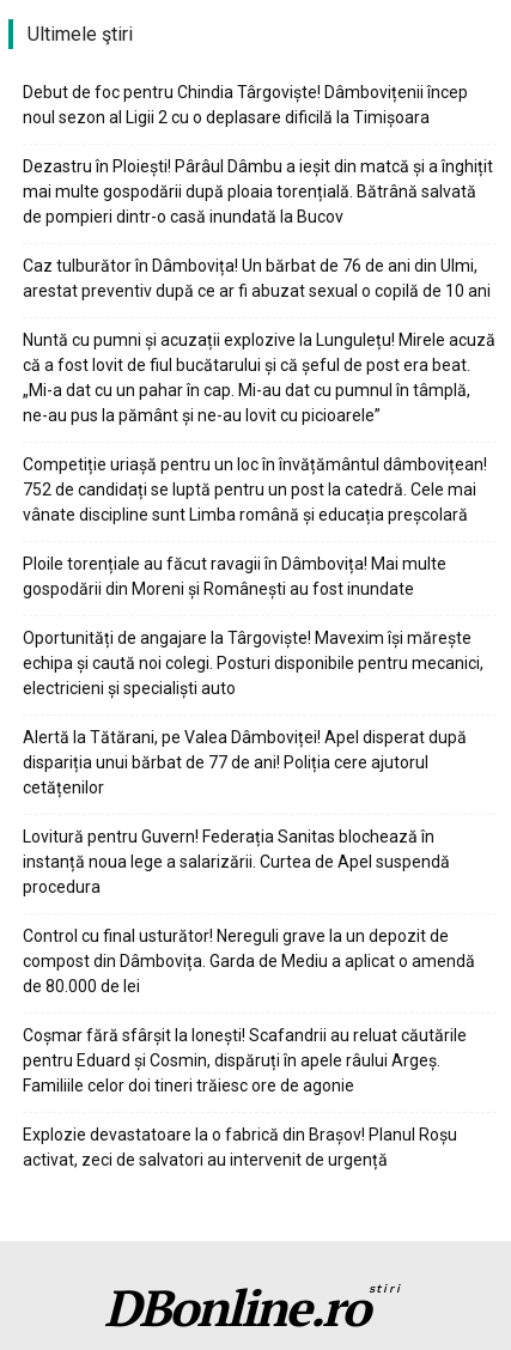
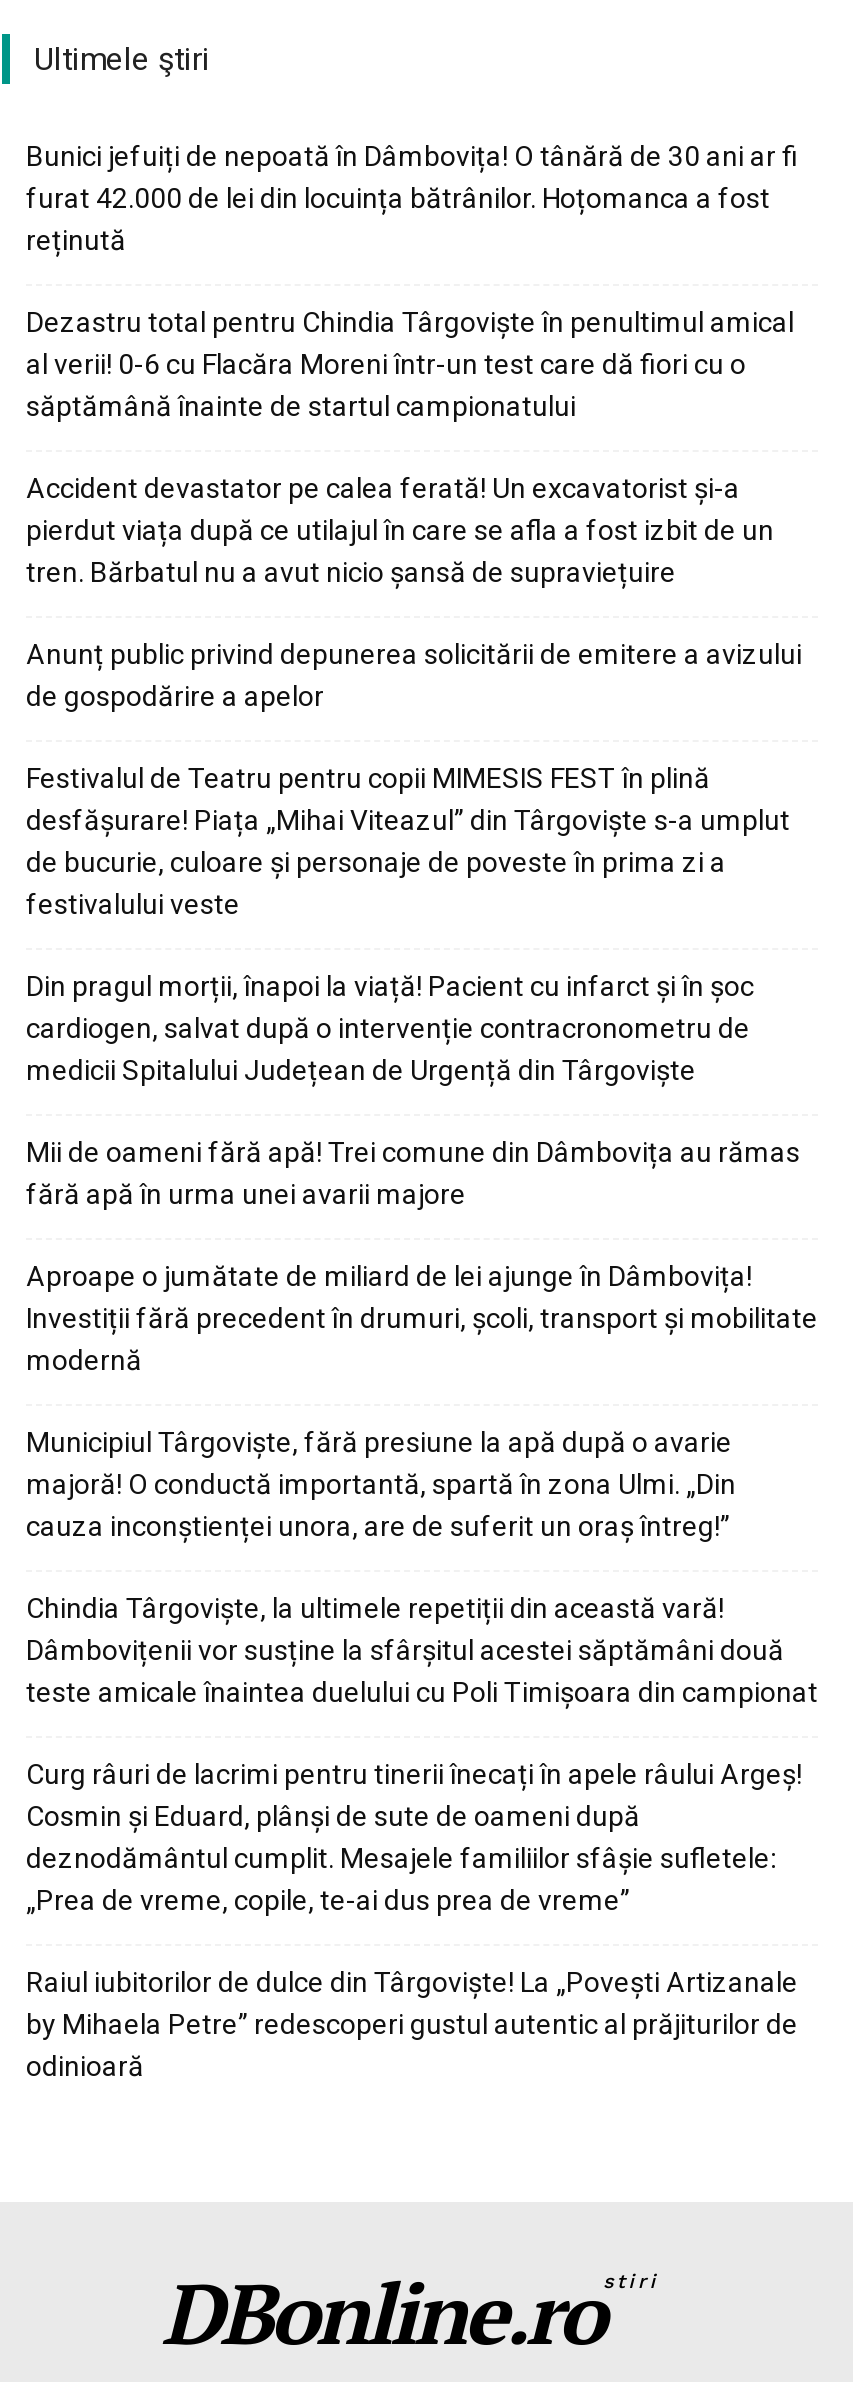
[23,83,468,127] Debut de foc pentru Chindia Târgoviște! Dâmbovițenii încep | noul sezon al Ligii 2 cu o deplasare dificilă la Timișoara -> [26,141,798,257] Bunici jefuiți de nepoată în Dâmbovița! O tânără de 30 ani ar fi | furat 42.000 de lei din locuința bătrânilor. Hoțomanca a fost | reținută
[23,157,493,227] Dezastru în Ploiești! Pârâul Dâmbu a ieșit din matcă și a înghițit | mai multe gospodării după ploaia torențială. Bătrână salvată | de pompieri dintr-o casă inundată la Bucov -> [26,307,794,423] Dezastru total pentru Chindia Târgoviște în penultimul amical | al verii! 0-6 cu Flacăra Moreni într-un test care dă fiori cu o | săptămână înainte de startul campionatului
[23,257,491,301] Caz tulburător în Dâmbovița! Un bărbat de 76 de ani din Ulmi, | arestat preventiv după ce ar fi abuzat sexual o copilă de 10 ani -> [26,473,774,589] Accident devastator pe calea ferată! Un excavatorist și-a | pierdut viața după ce utilajul în care se afla a fost izbit de un | tren. Bărbatul nu a avut nicio șansă de supraviețuire
[23,331,495,425] Nuntă cu pumni și acuzații explozive la Lungulețu! Mirele acuză | că a fost lovit de fiul bucătarului și că șeful de post era beat. | „Mi-a dat cu un pahar în cap. Mi-au dat cu pumnul în tâmplă, | ne-au pus la pământ și ne-au lovit cu picioarele” -> [26,639,802,713] Anunț public privind depunerea solicitării de emitere a avizului | de gospodărire a apelor
[23,455,487,525] Competiție uriașă pentru un loc în învățământul dâmbovițean! | 752 de candidați se luptă pentru un post la catedră. Cele mai | vânate discipline sunt Limba română și educația preșcolară -> [26,763,790,921] Festivalul de Teatru pentru copii MIMESIS FEST în plină | desfășurare! Piața „Mihai Viteazul” din Târgoviște s-a umplut | de bucurie, culoare și personaje de poveste în prima zi a | festivalului veste
[23,555,446,599] Ploile torențiale au făcut ravagii în Dâmbovița! Mai multe | gospodării din Moreni și Românești au fost inundate -> [26,971,754,1087] Din pragul morții, înapoi la viață! Pacient cu infarct și în șoc | cardiogen, salvat după o intervenție contracronometru de | medicii Spitalului Județean de Urgență din Târgoviște
[23,629,483,698] Oportunități de angajare la Târgoviște! Mavexim își mărește | echipa și caută noi colegi. Posturi disponibile pentru mecanici, | electricieni și specialiști auto -> [26,1137,800,1211] Mii de oameni fără apă! Trei comune din Dâmbovița au rămas | fără apă în urma unei avarii majore
[23,728,467,798] Alertă la Tătărani, pe Valea Dâmboviței! Apel disperat după | dispariția unui bărbat de 77 de ani! Poliția cere ajutorul | cetățenilor -> [26,1261,818,1377] Aproape o jumătate de miliard de lei ajunge în Dâmbovița! | Investiții fără precedent în drumuri, școli, transport și mobilitate | modernă
[23,828,450,897] Lovitură pentru Guvern! Federația Sanitas blochează în | instanță noua lege a salarizării. Curtea de Apel suspendă | procedura -> [26,1427,736,1543] Municipiul Târgoviște, fără presiune la apă după o avarie | majoră! O conductă importantă, spartă în zona Ulmi. „Din | cauza inconștienței unora, are de suferit un oraș întreg!”
[23,927,475,996] Control cu final usturător! Nereguli grave la un depozit de | compost din Dâmbovița. Garda de Mediu a aplicat o amendă | de 80.000 de lei -> [26,1593,818,1709] Chindia Târgoviște, la ultimele repetiții din această vară! | Dâmbovițenii vor susține la sfârșitul acestei săptămâni două | teste amicale înaintea duelului cu Poli Timișoara din campionat
[23,1026,467,1096] Coșmar fără sfârșit la Ionești! Scafandrii au reluat căutările | pentru Eduard și Cosmin, dispăruți în apele râului Argeș. | Familiile celor doi tineri trăiesc ore de agonie -> [26,1759,802,1917] Curg râuri de lacrimi pentru tinerii înecați în apele râului Argeș! | Cosmin și Eduard, plânși de sute de oameni după | deznodământul cumplit. Mesajele familiilor sfâșie sufletele: | „Prea de vreme, copile, te-ai dus prea de vreme”
[23,1126,457,1170] Explozie devastatoare la o fabrică din Brașov! Planul Roșu | activat, zeci de salvatori au intervenit de urgență -> [26,1967,798,2083] Raiul iubitorilor de dulce din Târgoviște! La „Povești Artizanale | by Mihaela Petre” redescoperi gustul autentic al prăjiturilor de | odinioară

